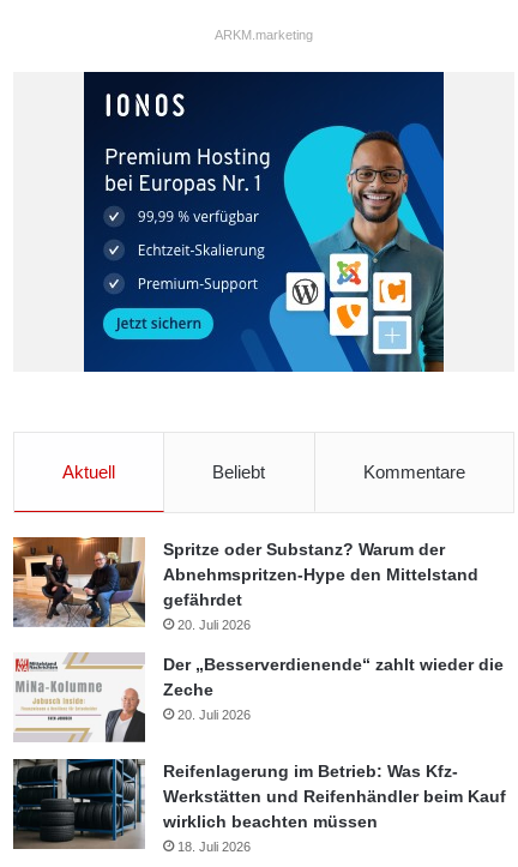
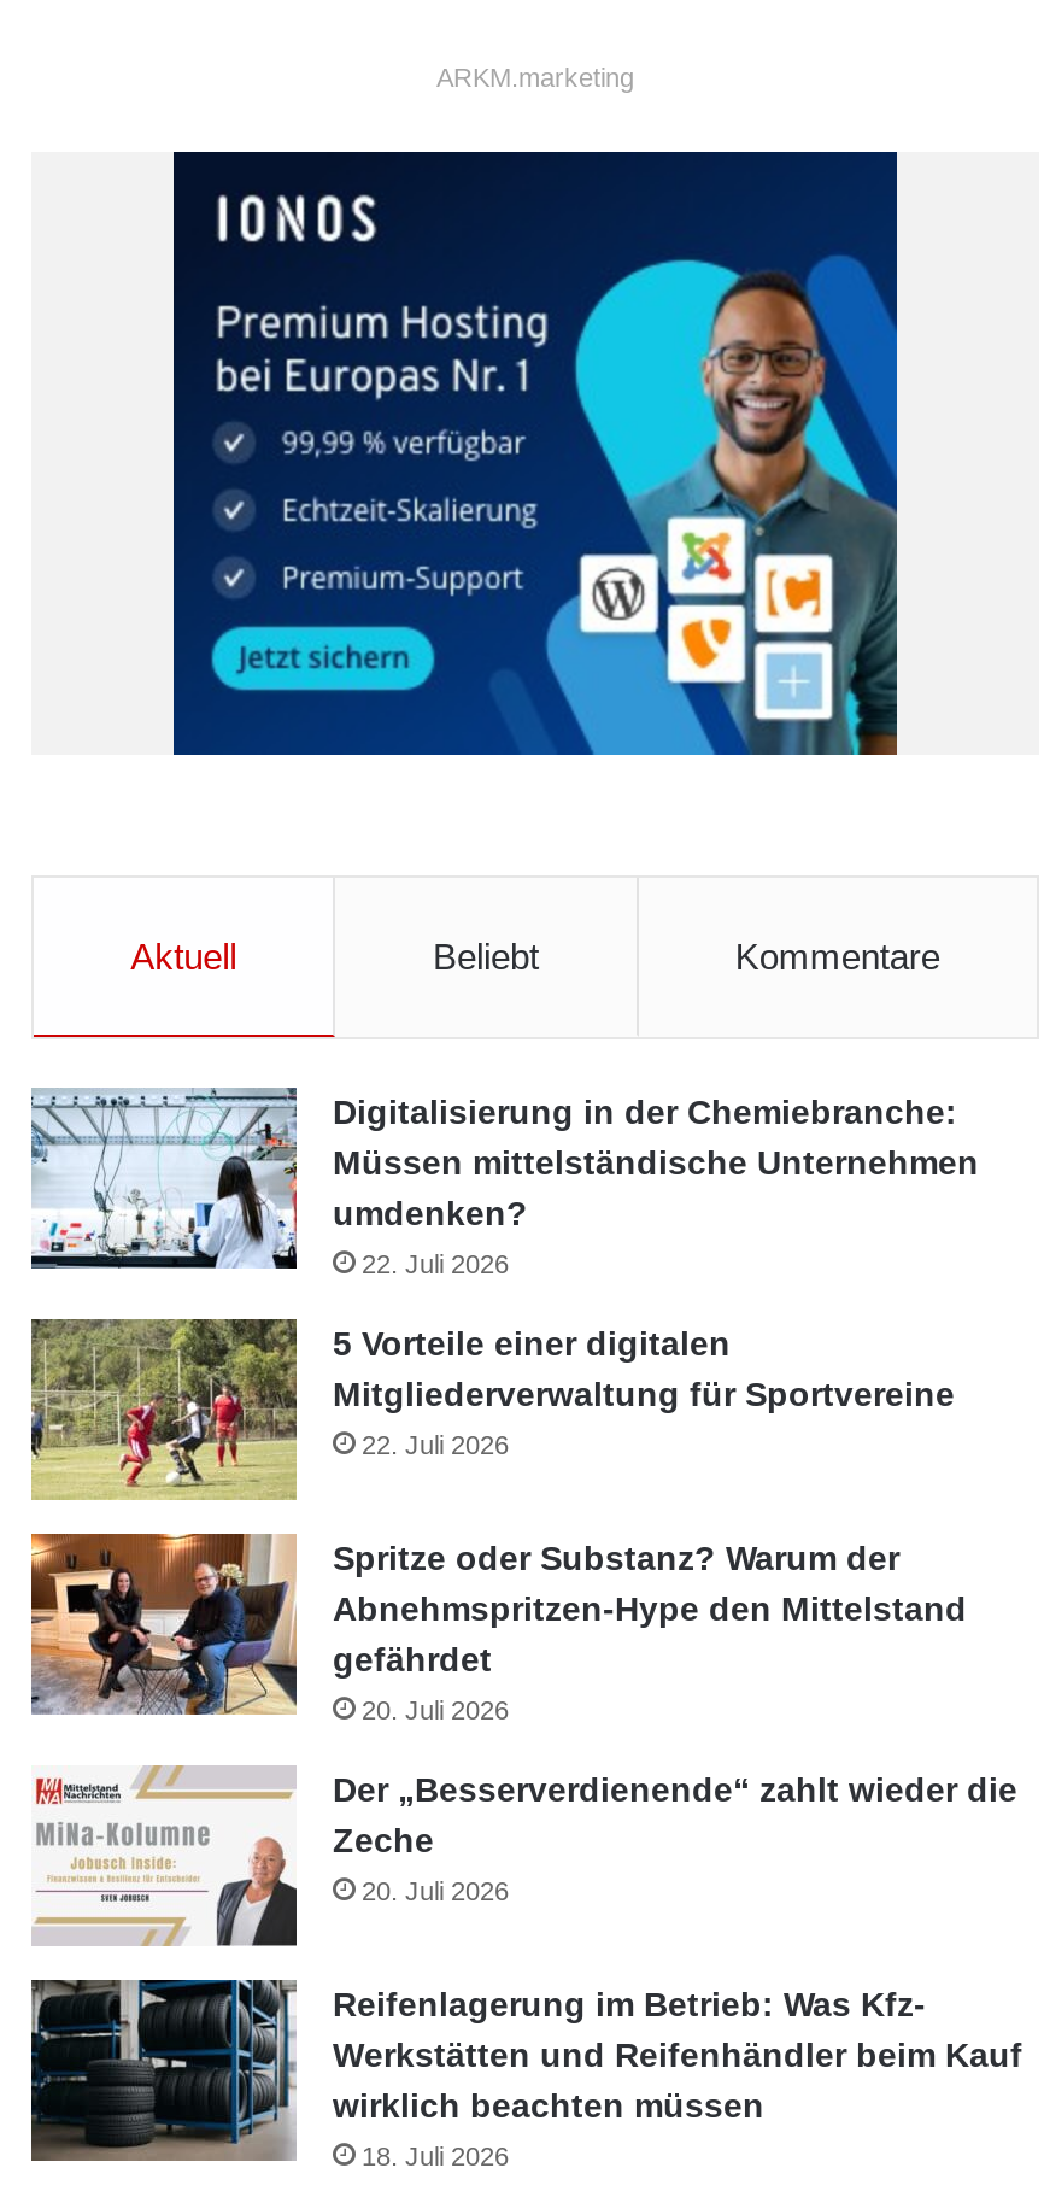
none -> [29,1088,979,1459] [image] | Digitalisierung in der Chemiebranche: | Müssen mittelständische Unternehmen | umdenken? | 22. Juli 2026 | 5 Vorteile einer digitalen | Mitgliederverwaltung für Sportvereine | 22. Juli 2026
none -> [29,1317,299,1502] [image]

